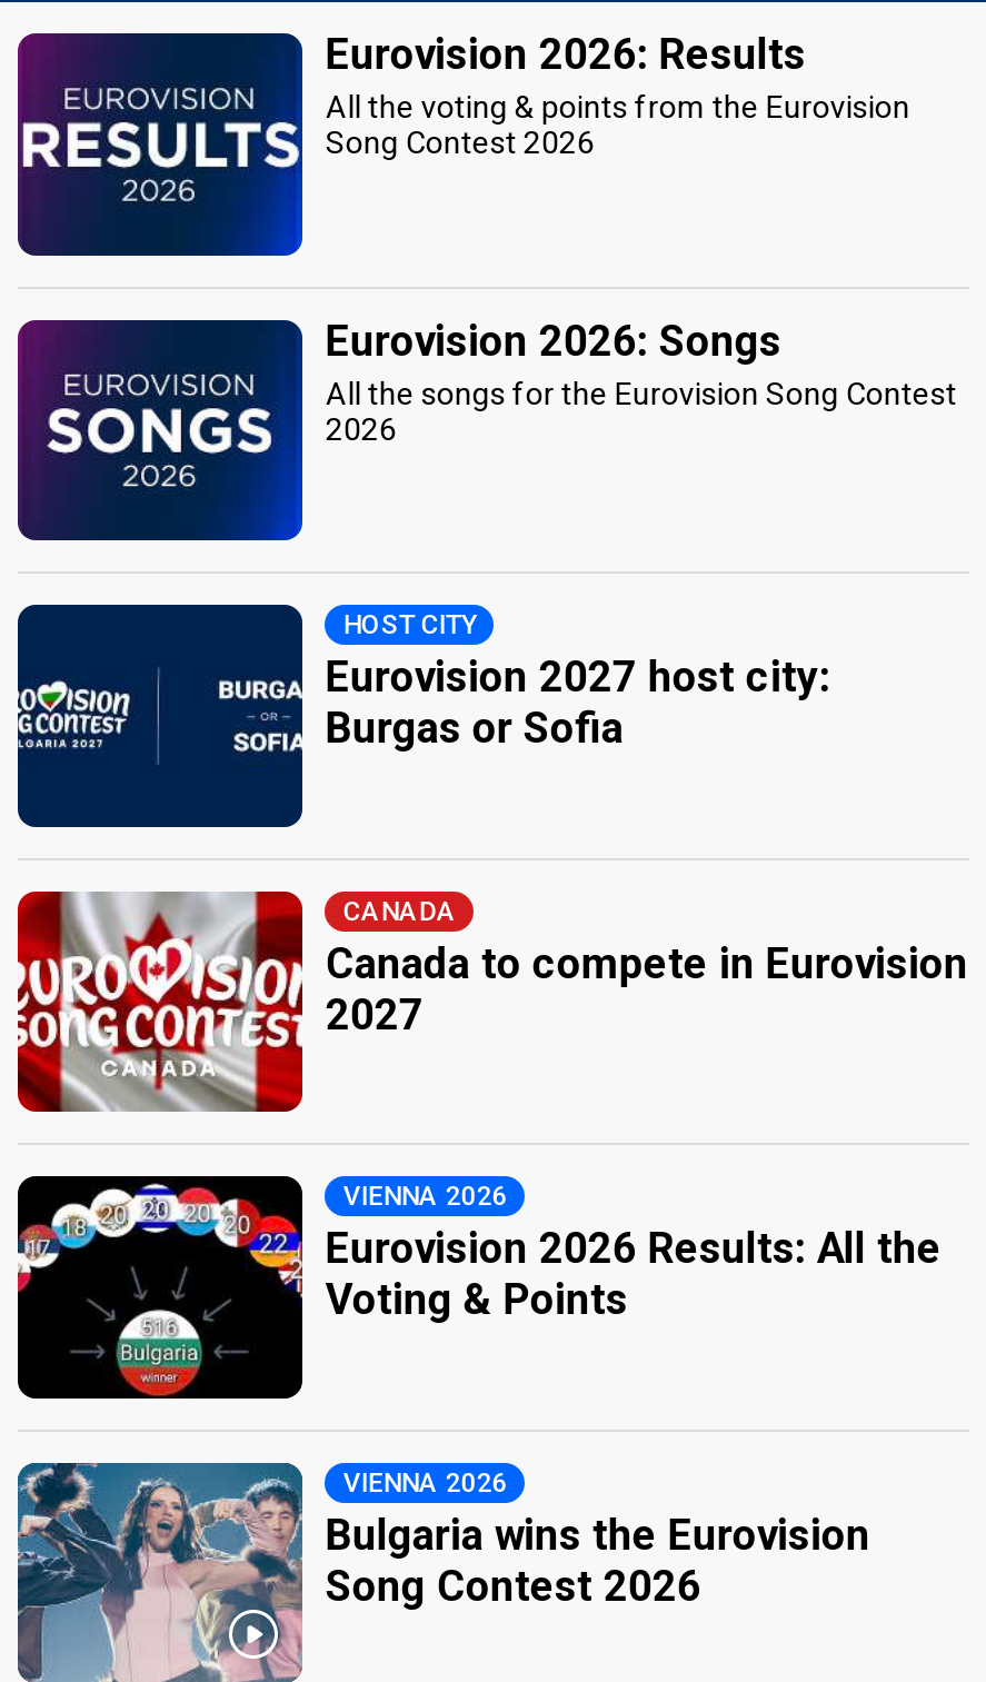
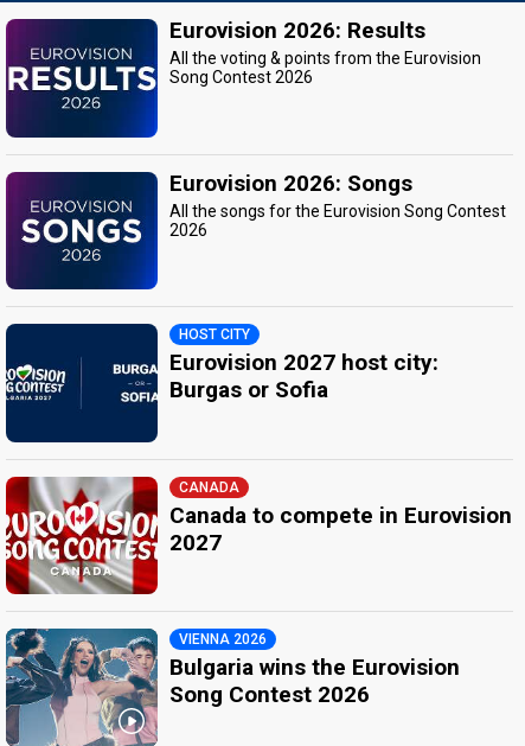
[16,1176,941,1403] [image] | Eurovision 2026 Results: All the | Voting & Points -> none
[343,1466,508,1497] VIENNA 2026 -> none

